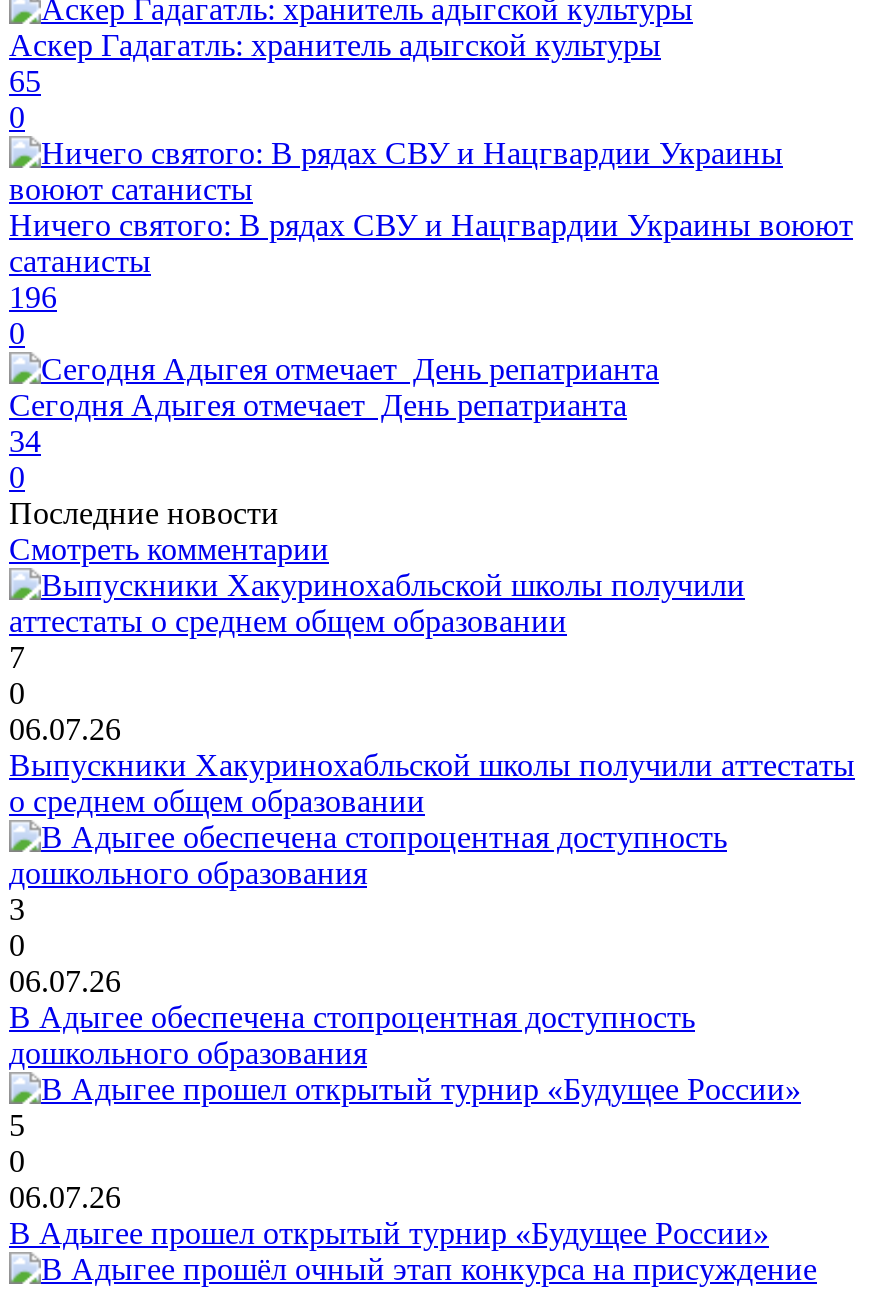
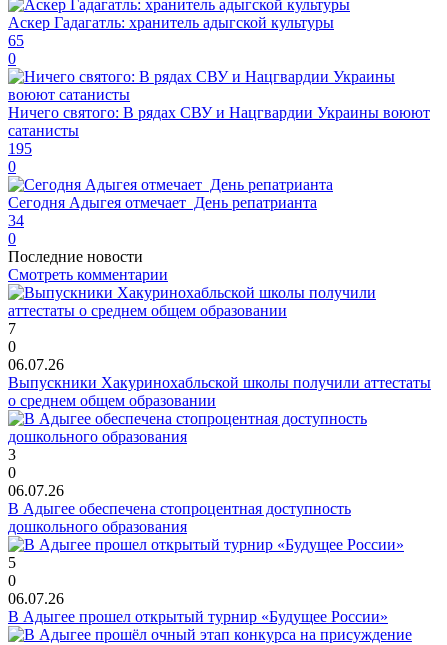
[9,280,57,314] 196 -> [8,140,32,157] 195

